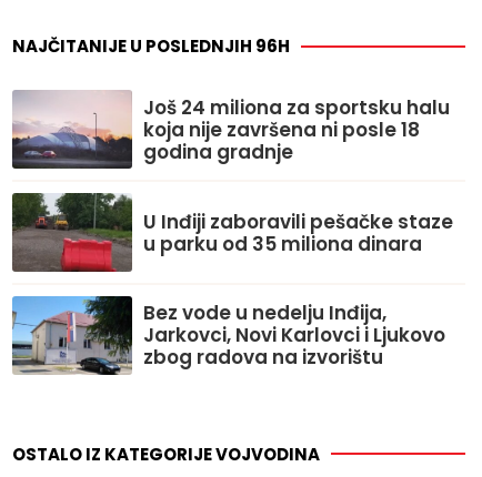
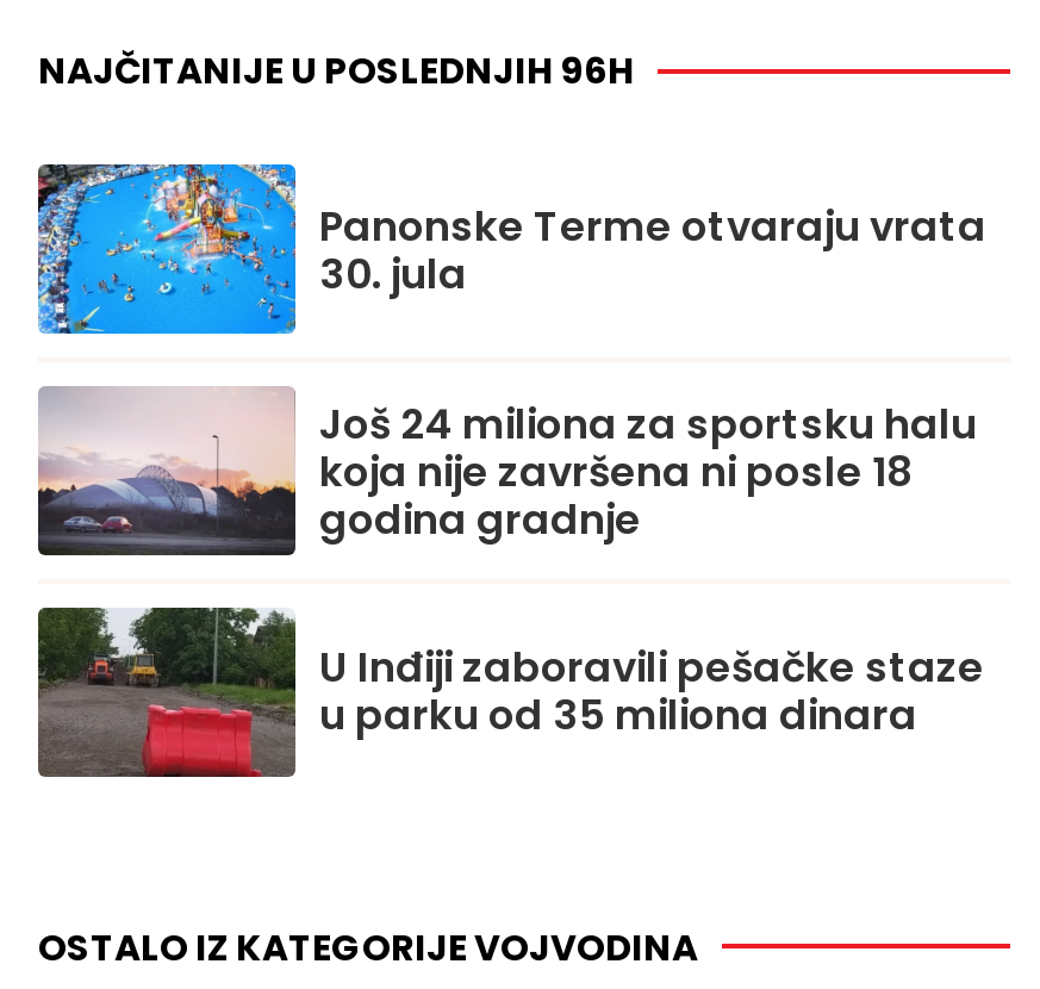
none -> [36,162,986,336] [image] | Panonske Terme otvaraju vrata | 30. jula
moved [11,90,453,257] -> [36,386,984,744]: [image] | Još 24 miliona za sportsku halu | koja nije završena ni posle 18 | godina gradnje | U Inđiji zaboravili pešačke staze | u parku od 35 miliona dinara
[11,295,445,376] [image] | Bez vode u nedelju Inđija, | Jarkovci, Novi Karlovci i Ljukovo | zbog radova na izvorištu -> none

